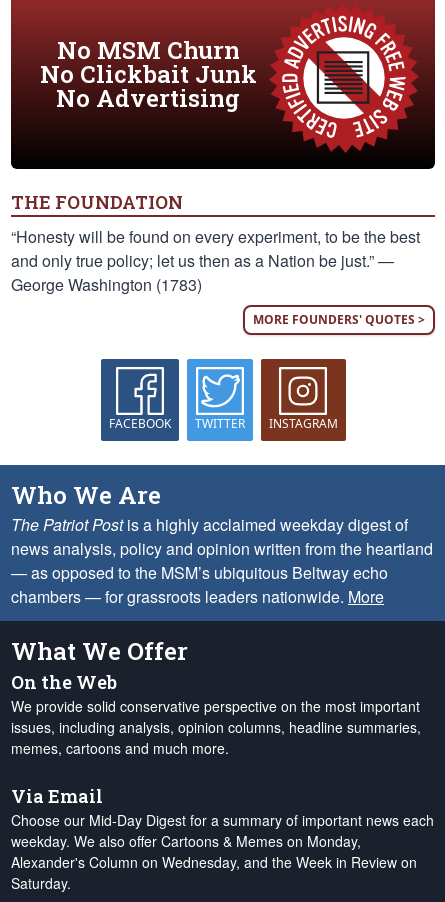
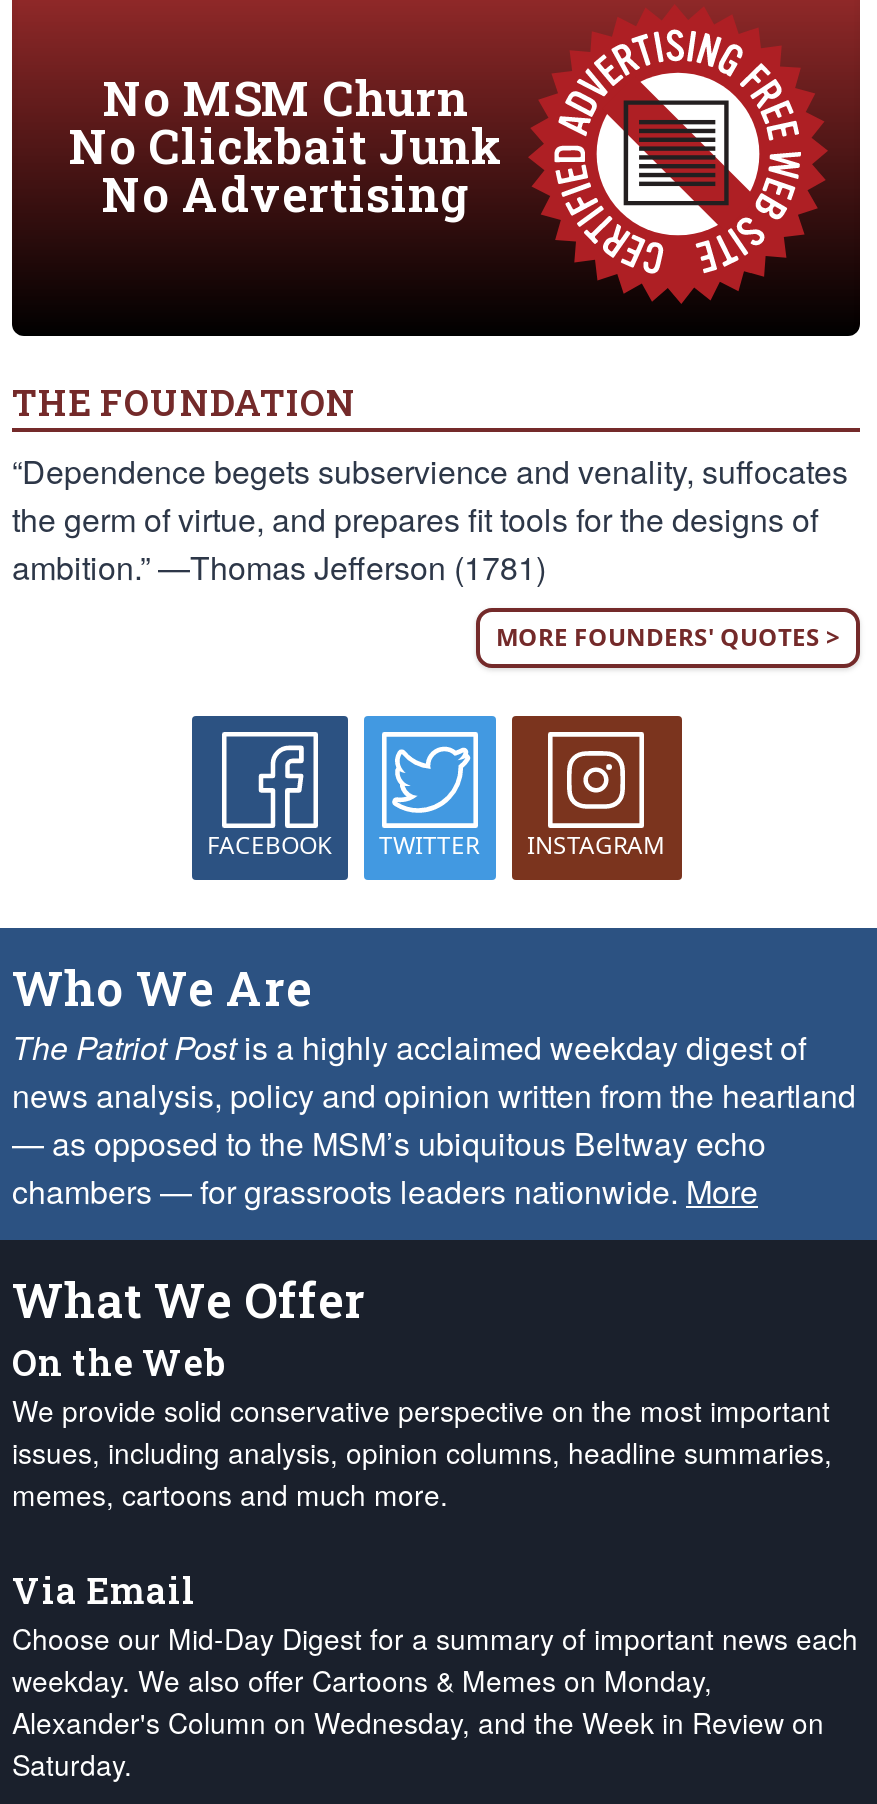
[11,225,420,296] “Honesty will be found on every experiment, to be the best | and only true policy; let us then as a Nation be just.” — | George Washington (1783) -> [12,448,848,590] “Dependence begets subservience and venality, suffocates | the germ of virtue, and prepares fit tools for the designs of | ambition.” —Thomas Jefferson (1781)

